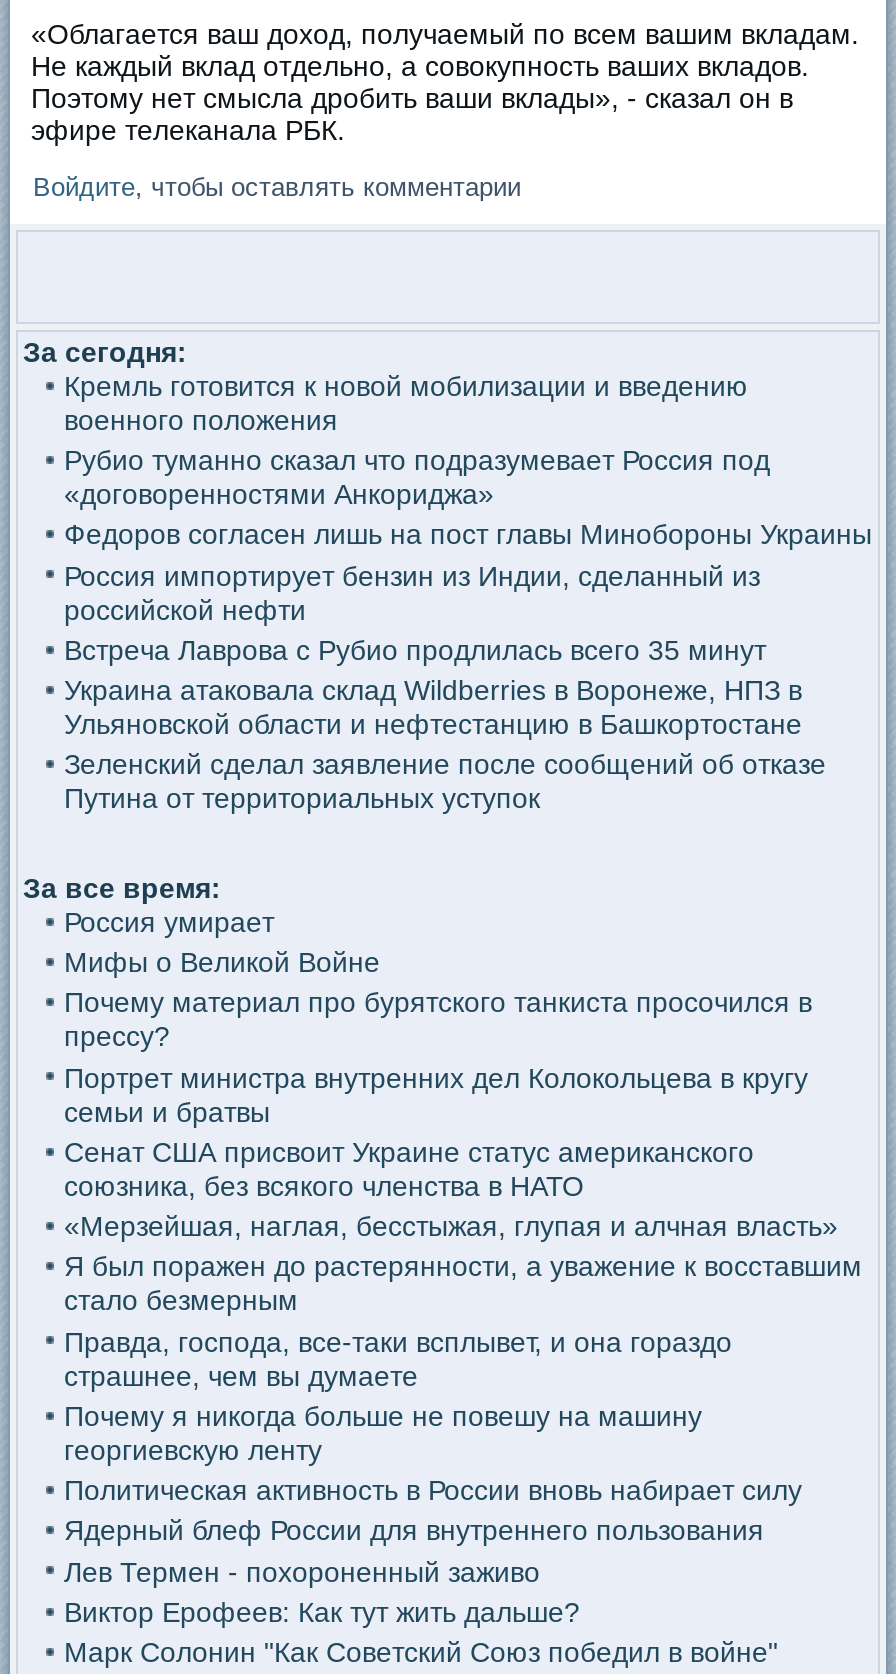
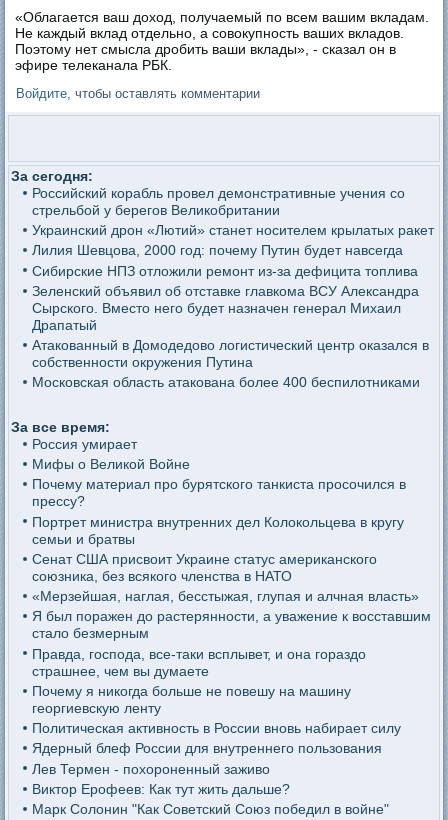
[64,370,872,815] Кремль готовится к новой мобилизации и введению | военного положения | Рубио туманно сказал что подразумевает Россия под | «договоренностями Анкориджа» | Федоров согласен лишь на пост главы Минобороны Украины | Россия импортирует бензин из Индии, сделанный из | российской нефти | Встреча Лаврова с Рубио продлилась всего 35 минут | Украина атаковала склад Wildberries в Воронеже, НПЗ в | Ульяновской области и нефтестанцию в Башкортостане | Зеленский сделал заявление после сообщений об отказе | Путина от территориальных уступок -> [32,185,434,390] Российский корабль провел демонстративные учения со | стрельбой у берегов Великобритании | Украинский дрон «Лютий» станет носителем крылатых ракет | Лилия Шевцова, 2000 год: почему Путин будет навсегда | Сибирские НПЗ отложили ремонт из-за дефицита топлива | Зеленский объявил об отставке главкома ВСУ Александра | Сырского. Вместо него будет назначен генерал Михаил | Драпатый | Атакованный в Домодедово логистический центр оказался в | собственности окружения Путина | Московская область атакована более 400 беспилотниками

